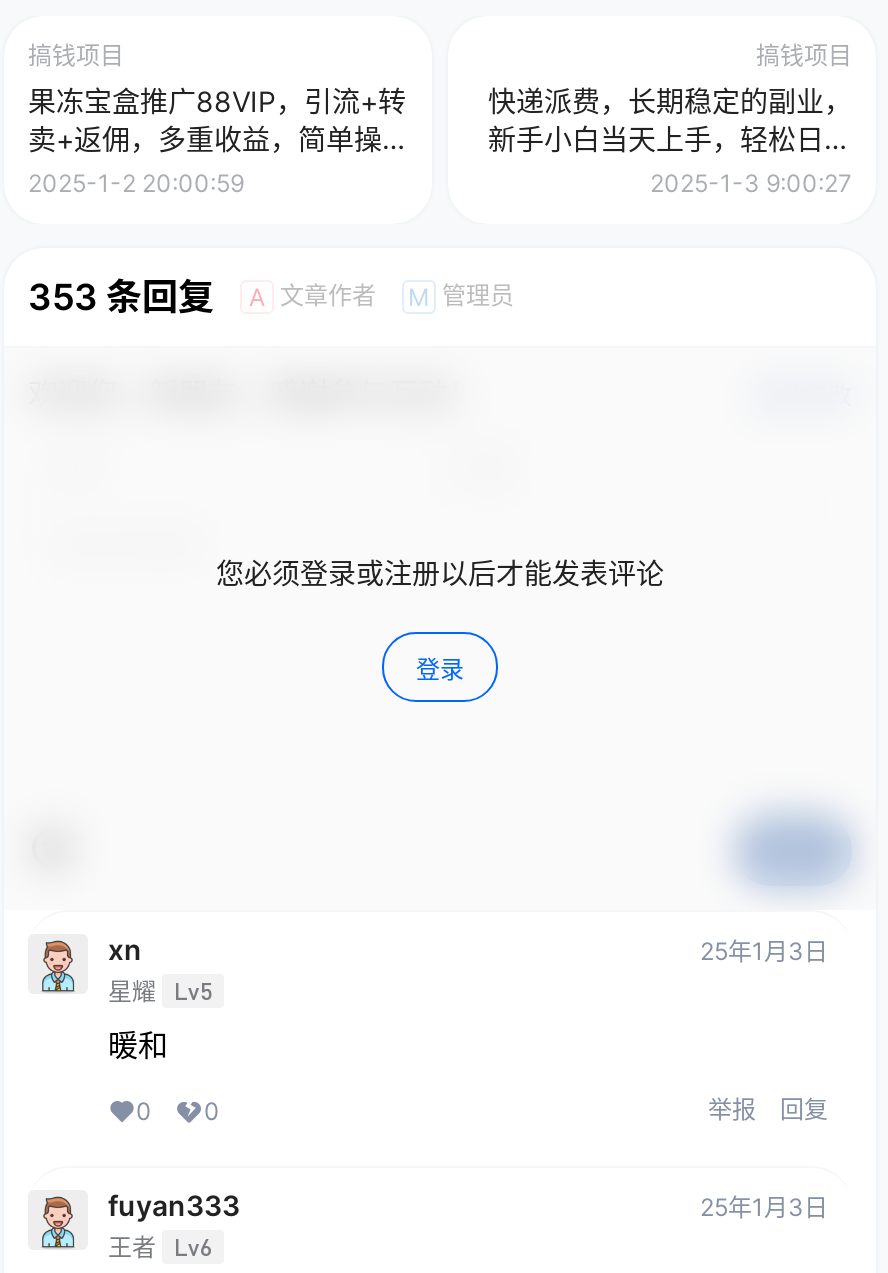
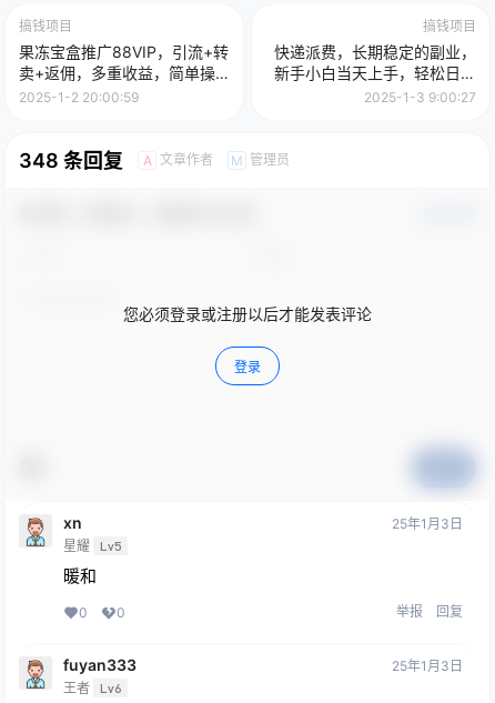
[28,275,514,317] 353 条回复 A 文章作者 M 管理员 -> [19,148,290,172] 348 条回复 A 文章作者 M 管理员

